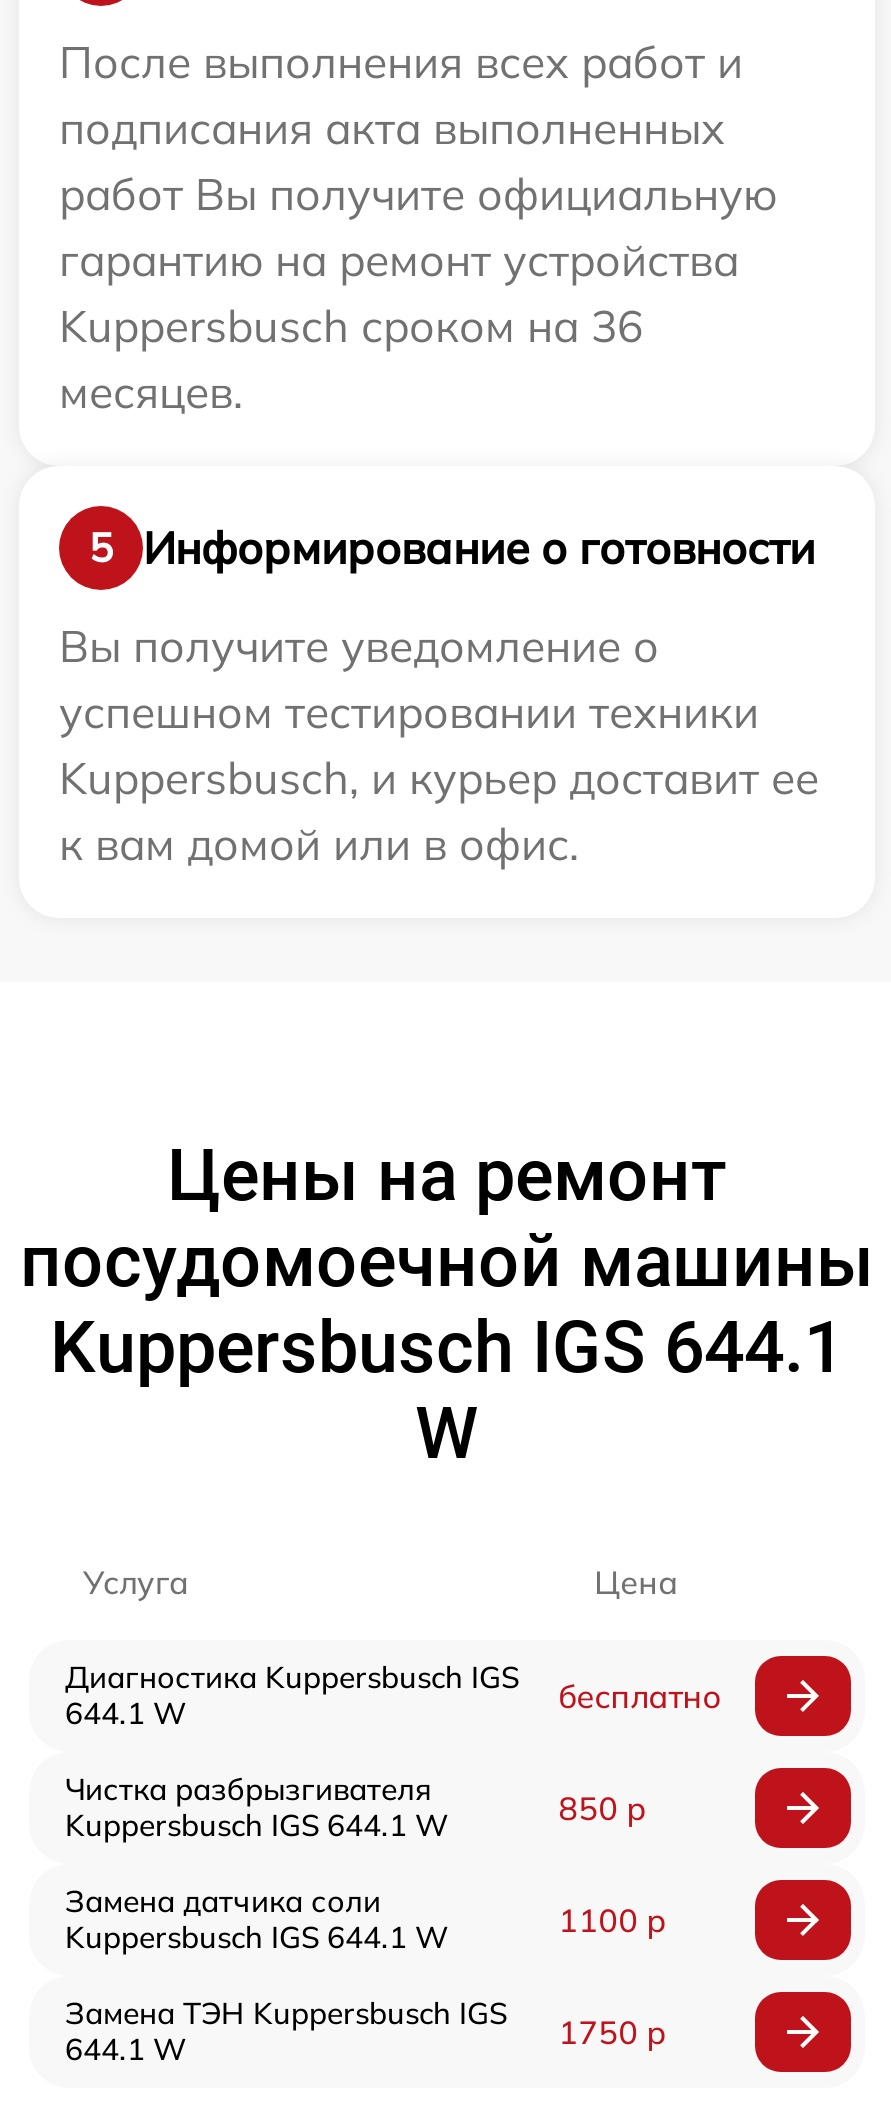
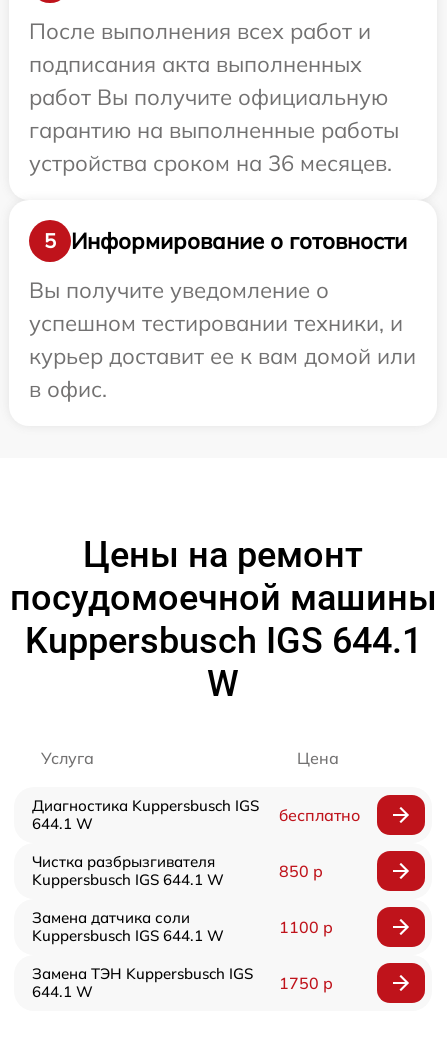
[59,232,739,420] гарантию на ремонт устройства | Kuppersbusch сроком на 36 | месяцев. -> [29,116,399,177] гарантию на выполненные работы | устройства сроком на 36 месяцев.
[59,684,819,872] успешном тестировании техники | Kuppersbusch, и курьер доставит ее | к вам домой или в офис. -> [29,309,416,403] успешном тестировании техники, и | курьер доставит ее к вам домой или | в офис.

